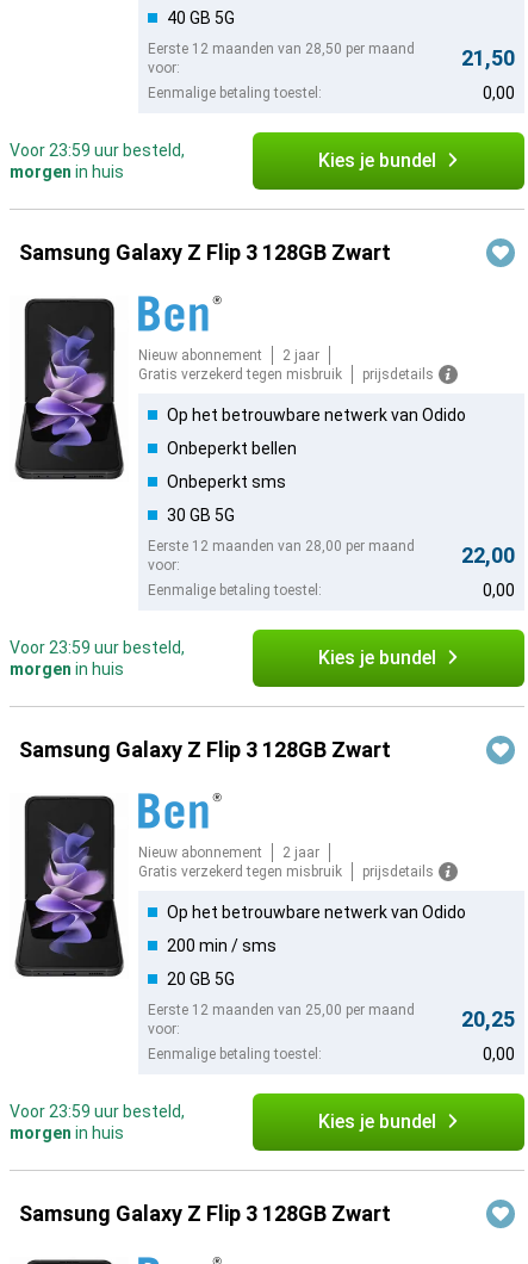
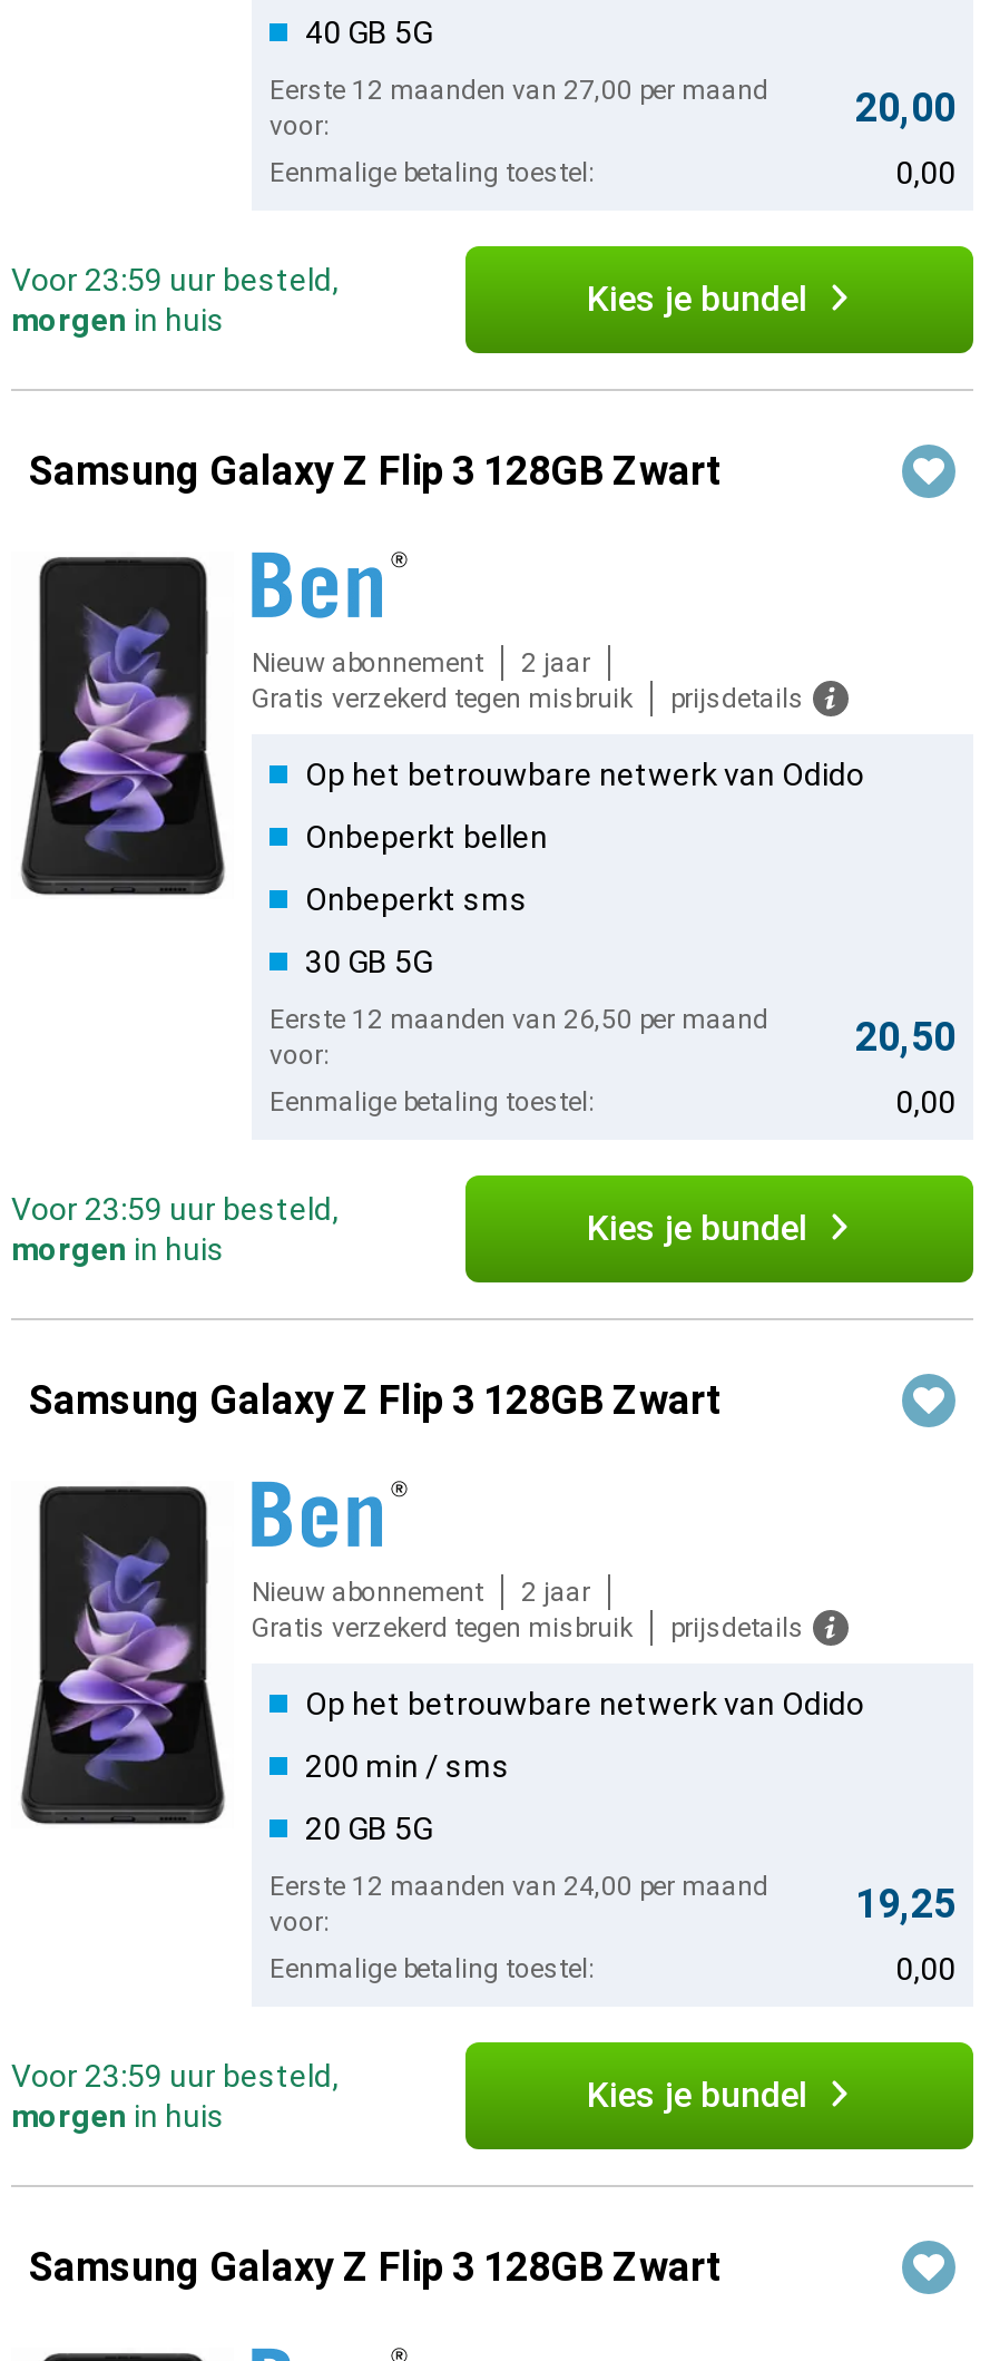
[148,41,415,58] Eerste 12 maanden van 28,50 per maand -> [269,76,768,107] Eerste 12 maanden van 27,00 per maand
[461,46,515,71] 21,50 -> [855,84,955,131] 20,00
[148,538,415,555] Eerste 12 maanden van 28,00 per maand -> [269,1005,768,1036] Eerste 12 maanden van 26,50 per maand
[461,543,515,568] 22,00 -> [855,1014,955,1061] 20,50
[148,1002,415,1019] Eerste 12 maanden van 25,00 per maand -> [269,1872,768,1903] Eerste 12 maanden van 24,00 per maand
[461,1007,515,1032] 20,25 -> [855,1881,955,1927] 19,25

